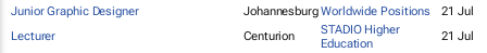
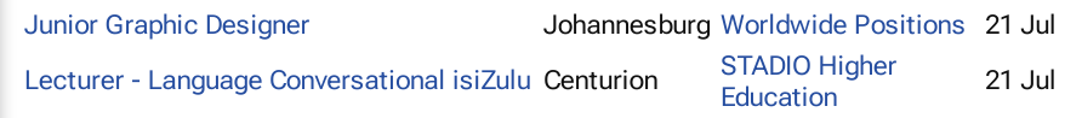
[11,29,295,43] Lecturer | Centurion -> [24,64,658,95] Lecturer - Language Conversational isiZulu Centurion

